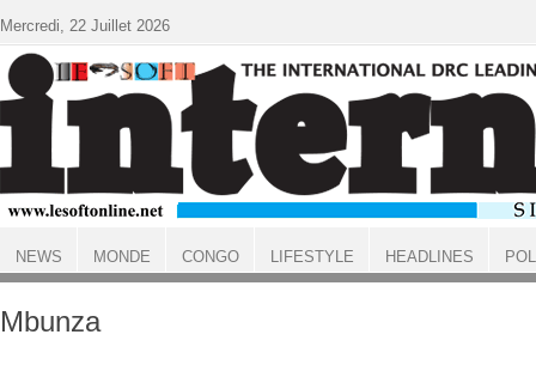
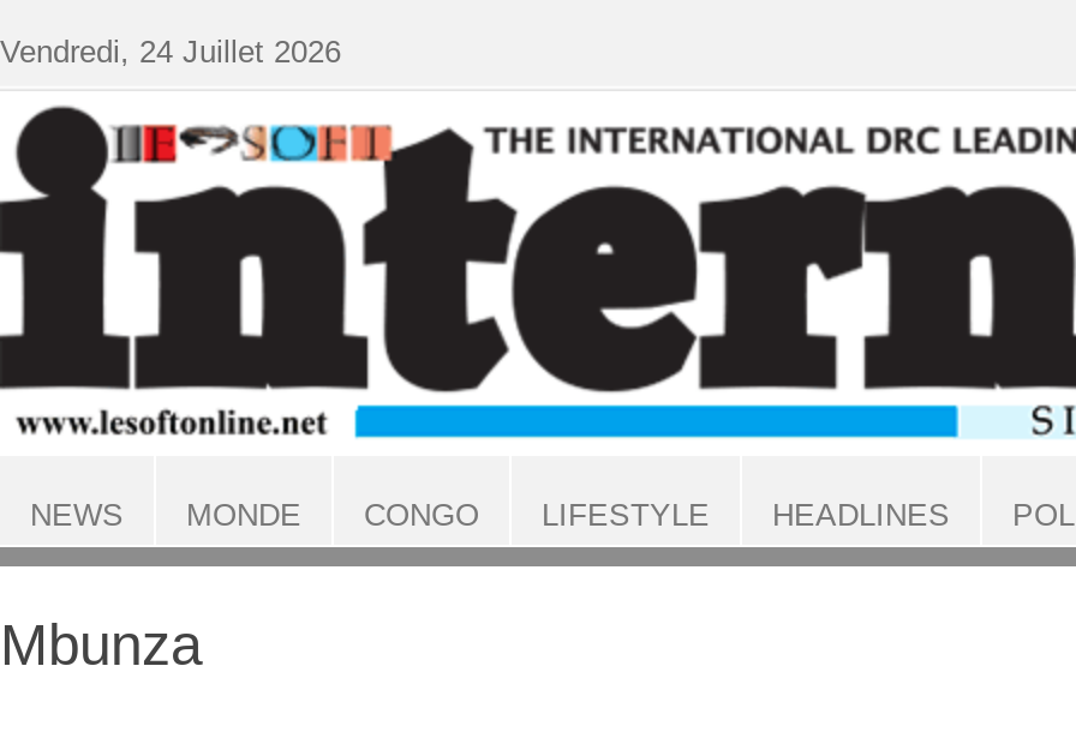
[0,17,170,35] Mercredi, 22 Juillet 2026 -> [0,34,341,70] Vendredi, 24 Juillet 2026

